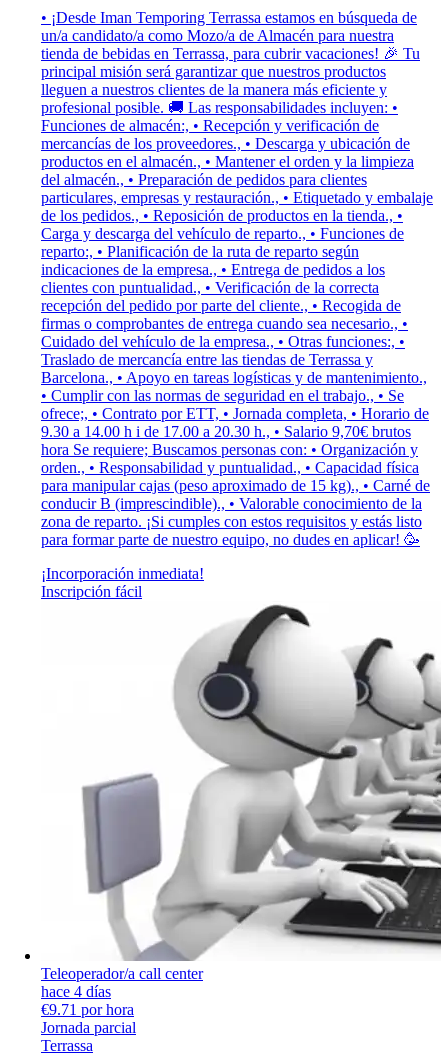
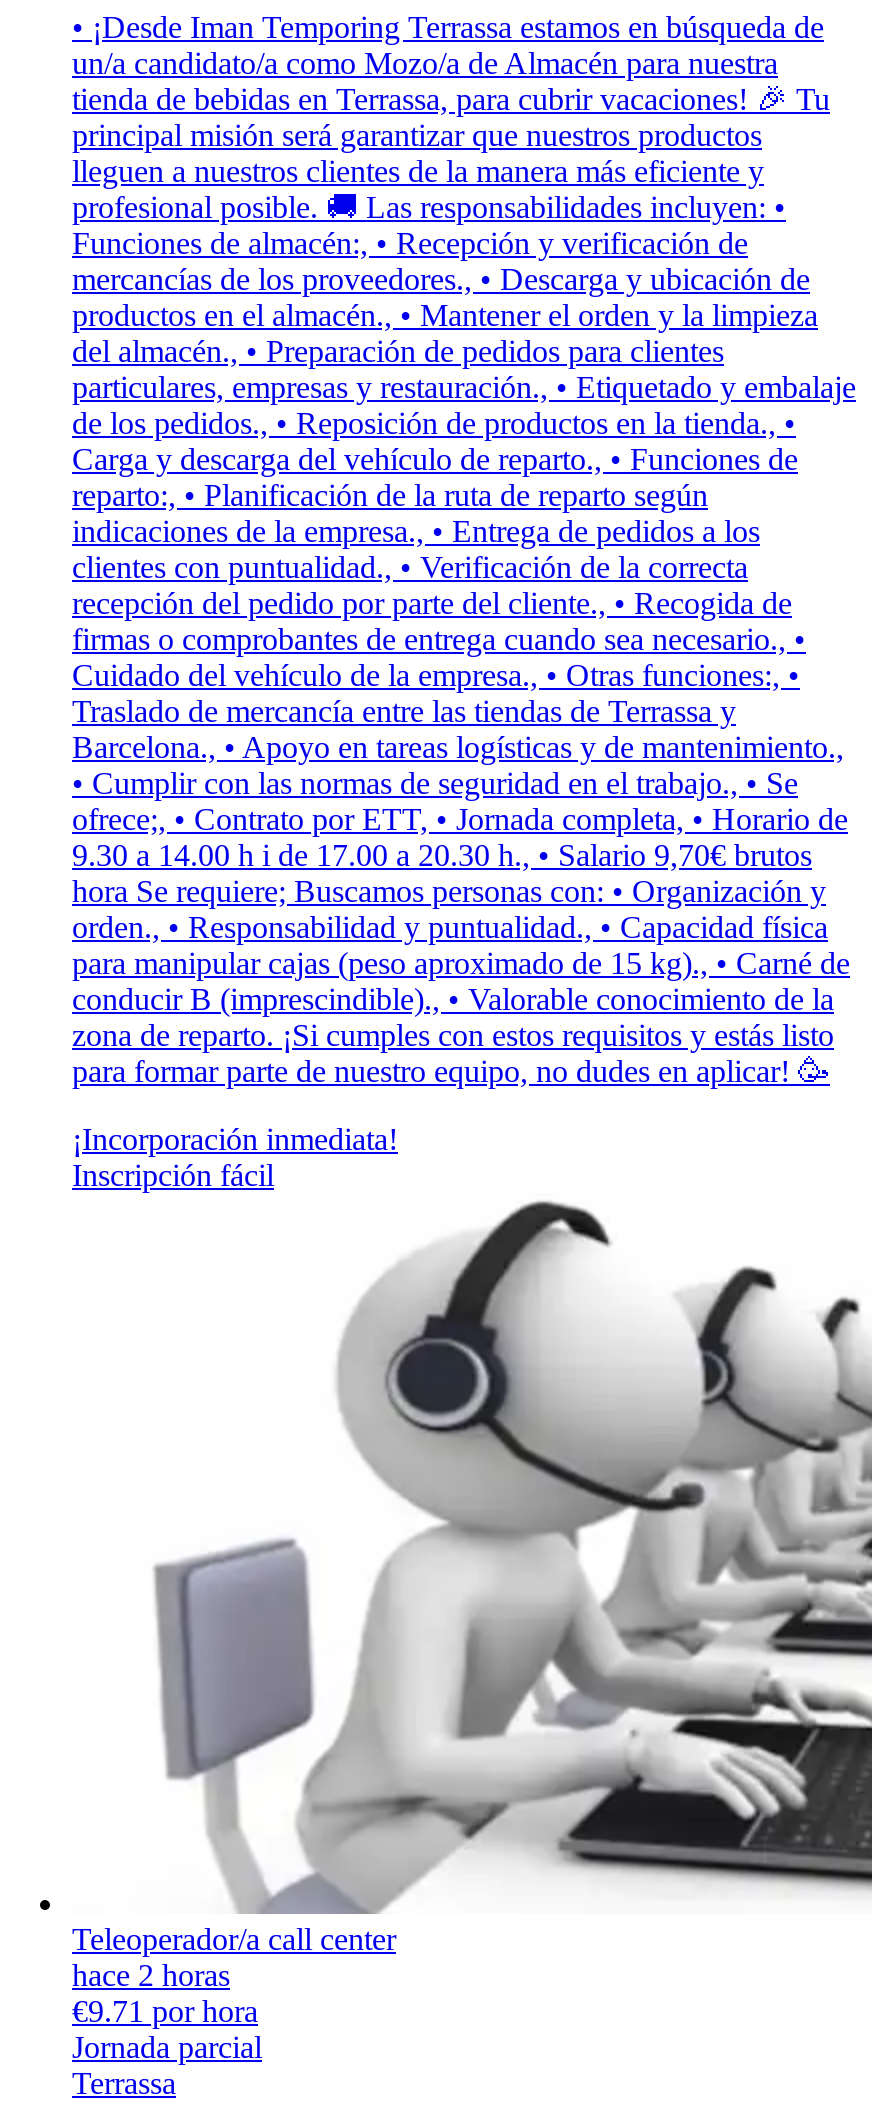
[41,983,111,1000] hace 4 días -> [72,1958,230,1992] hace 2 horas

